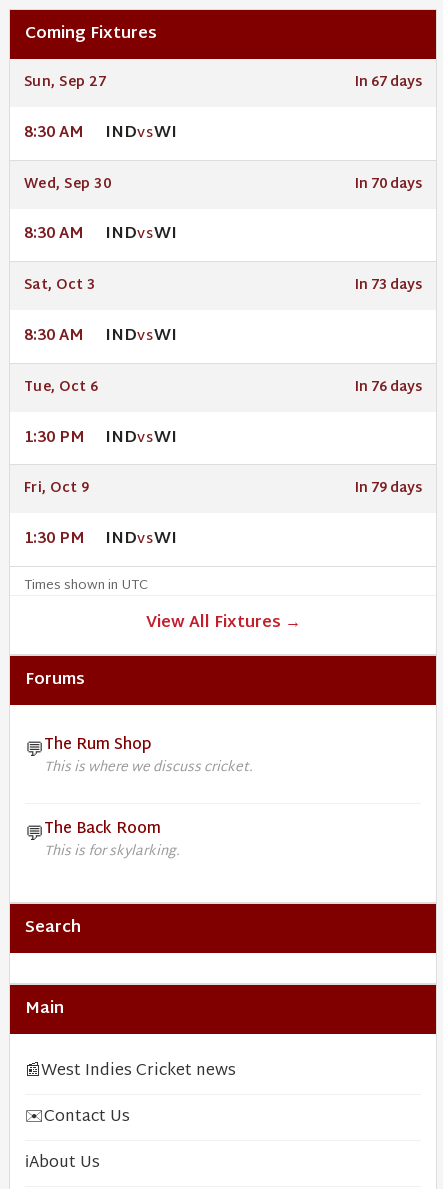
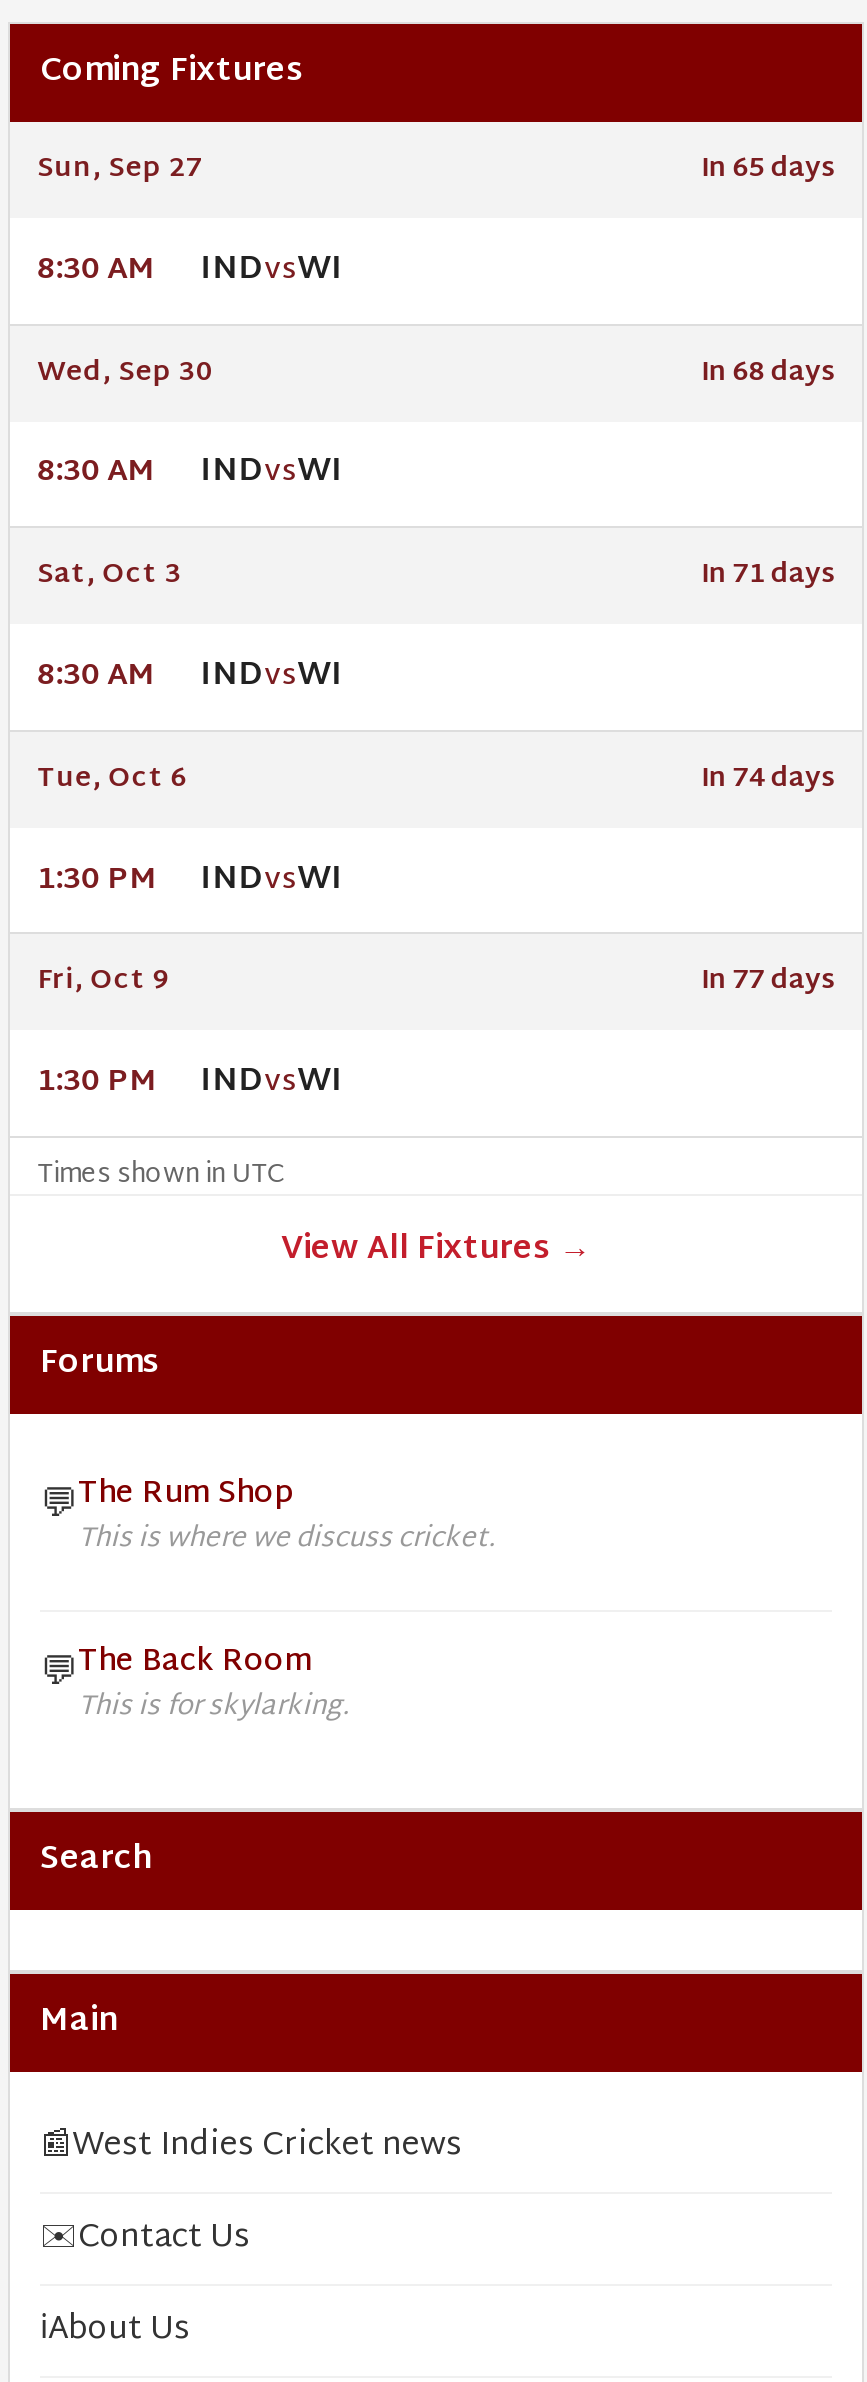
[355,71,422,95] In 67 days -> [701,146,835,194] In 65 days
[355,173,422,197] In 70 days -> [701,349,835,397] In 68 days
[355,274,422,298] In 73 days -> [701,552,835,600] In 71 days
[355,376,422,400] In 76 days -> [701,756,835,804] In 74 days
[355,477,422,501] In 79 days -> [701,959,835,1007] In 77 days

